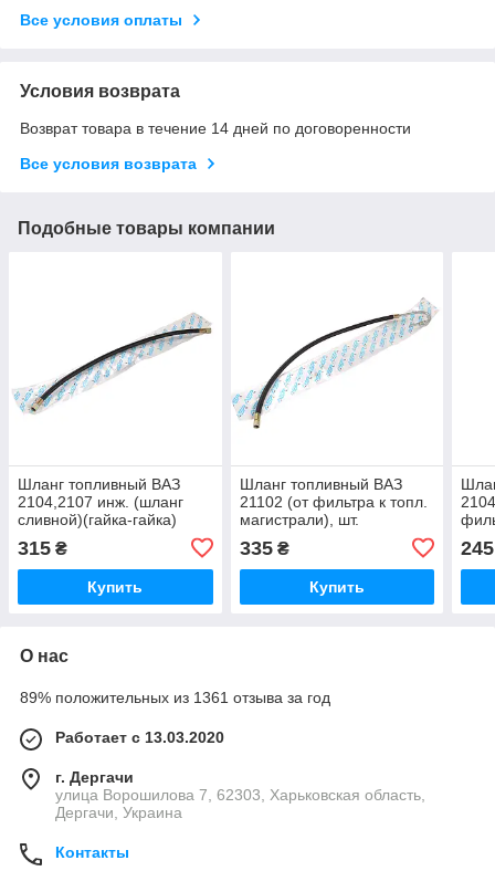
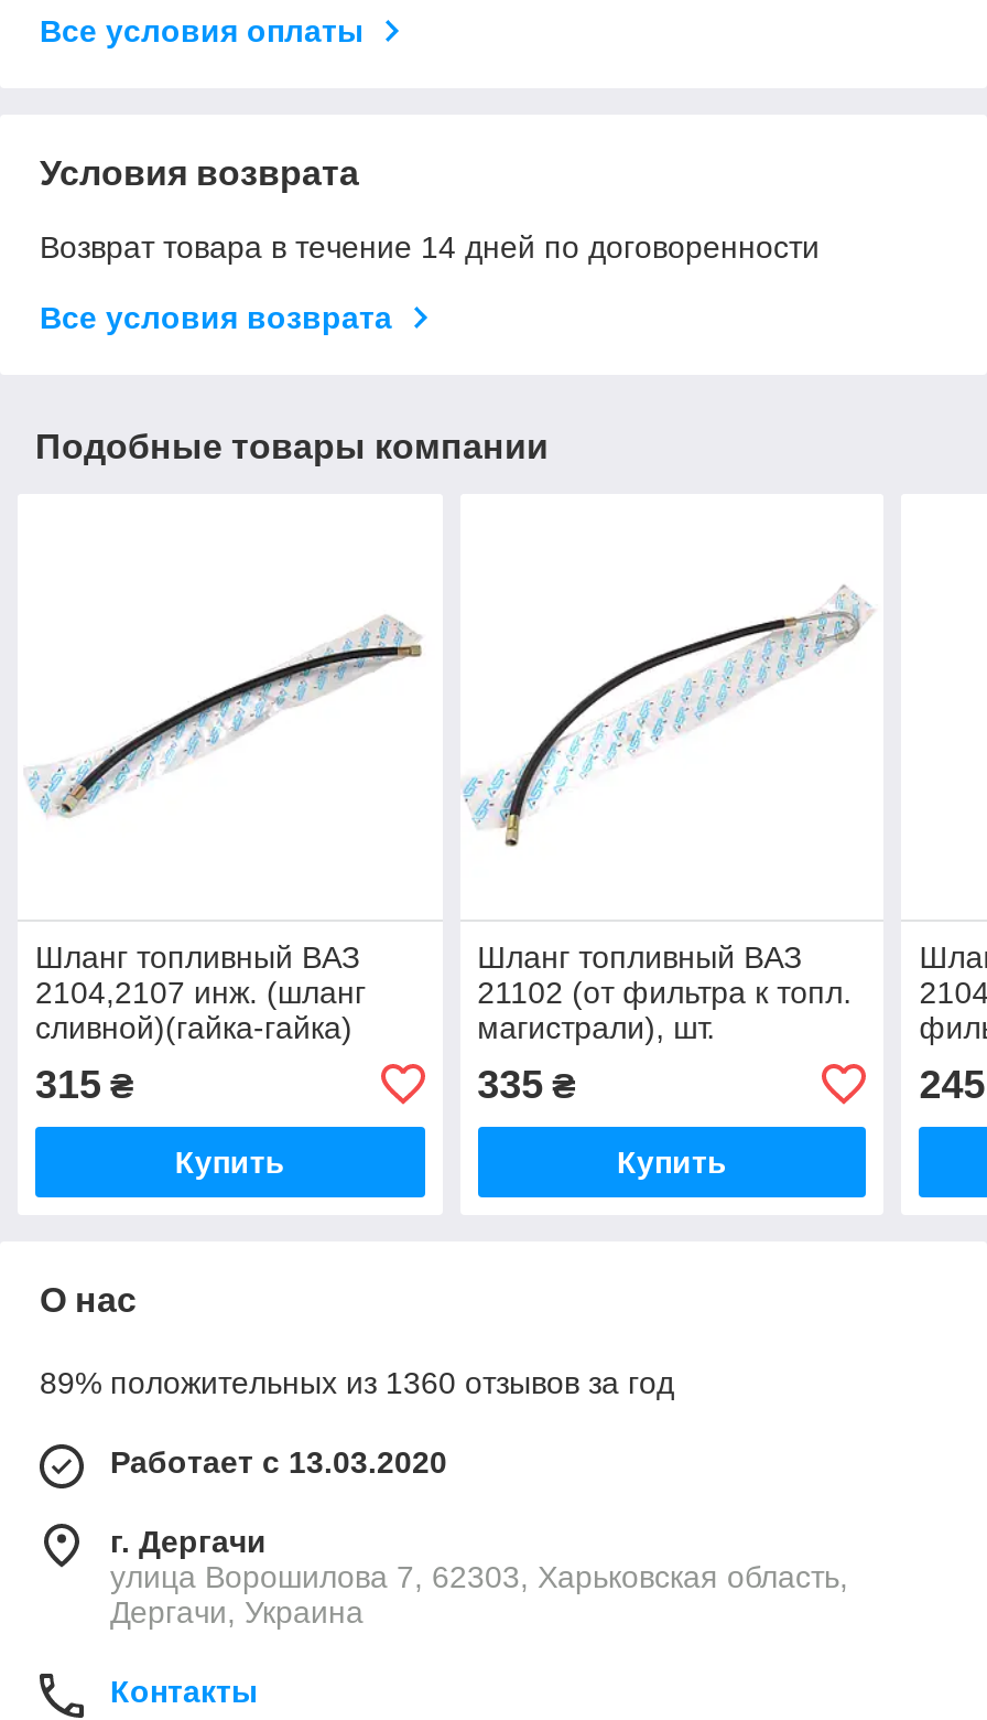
[20,688,330,706] 89% положительных из 1361 отзыва за год -> [40,1365,674,1400] 89% положительных из 1360 отзывов за год

